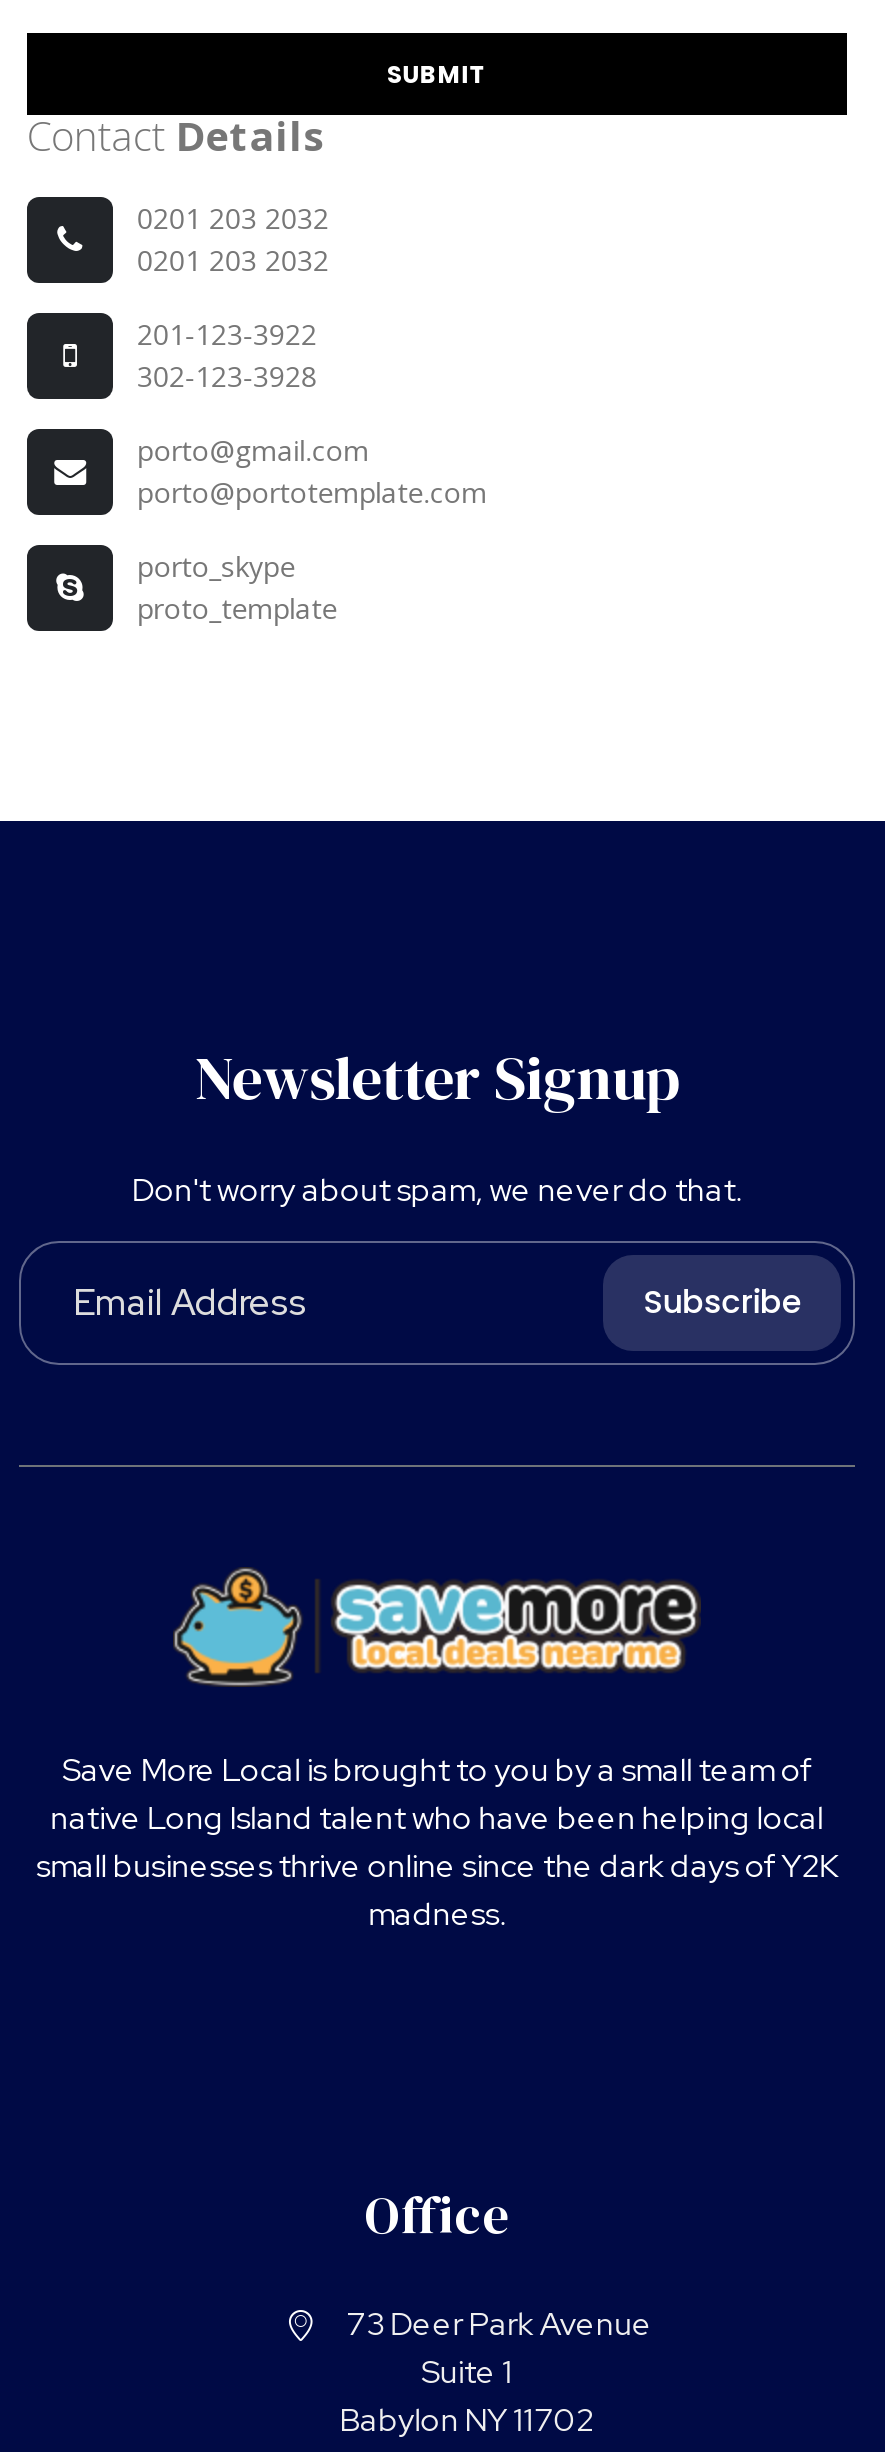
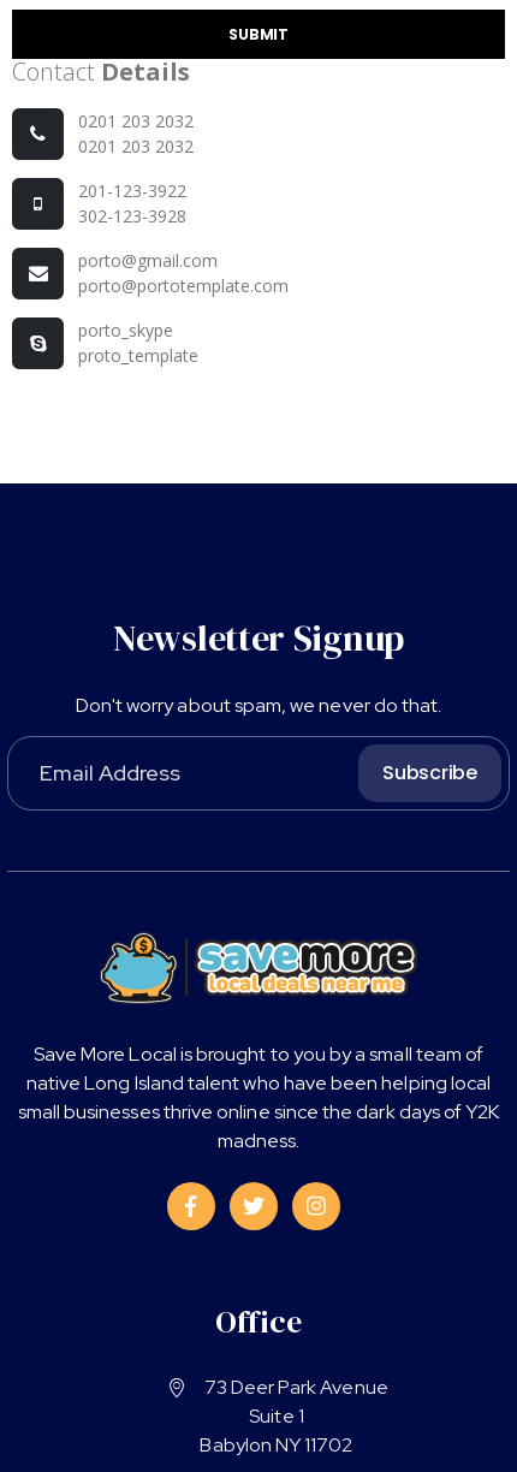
none -> [166,1181,216,1231] [image]
none -> [228,1181,279,1231] [image]
none -> [291,1181,341,1231] [image]

